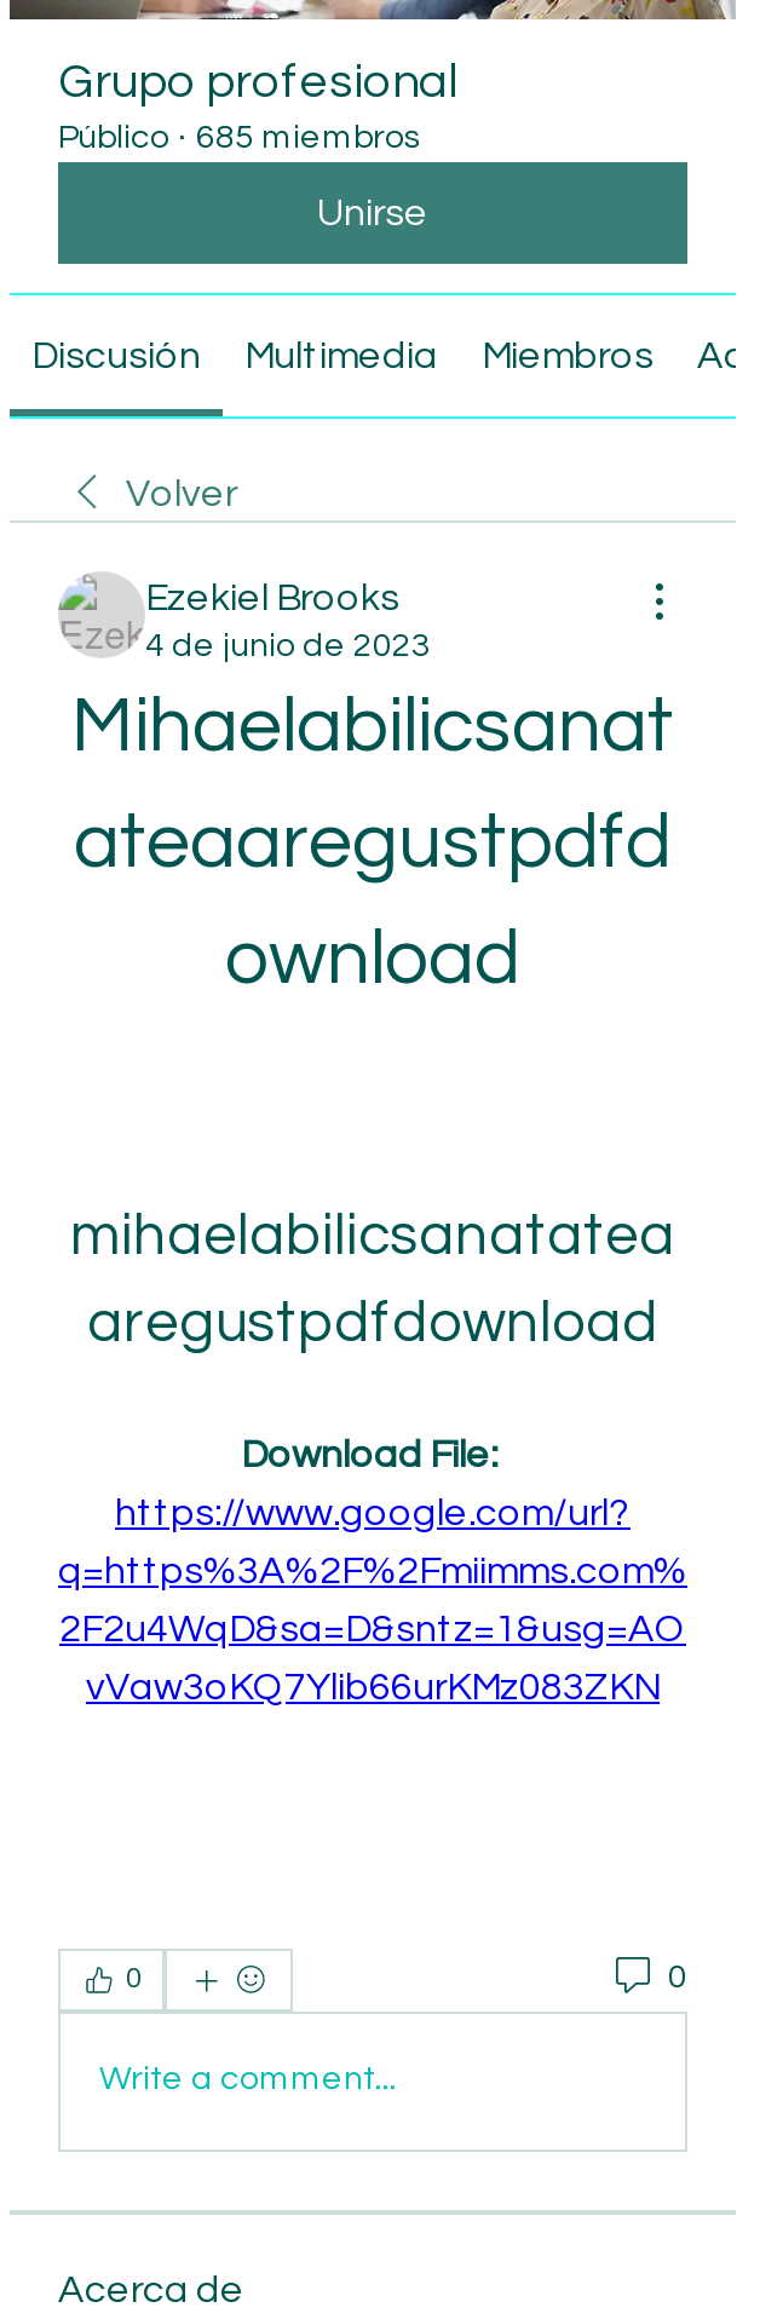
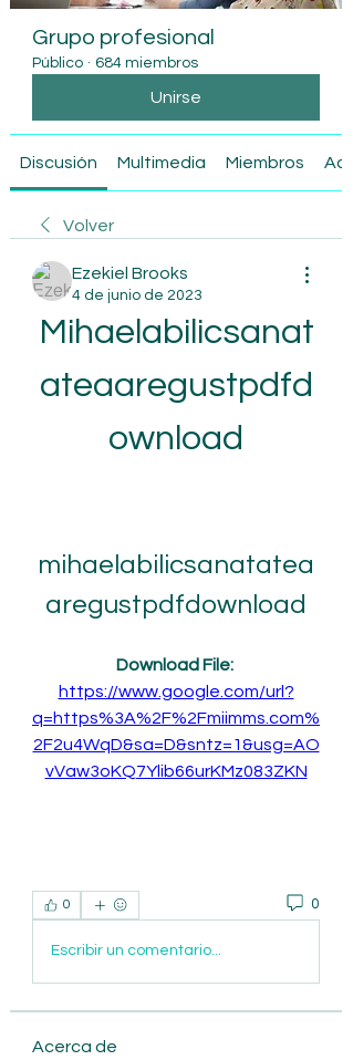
[58,120,421,154] Público · 685 miembros -> [32,55,198,70] Público · 684 miembros
[99,2063,397,2097] Write a comment... -> [51,943,221,958] Escribir un comentario...

